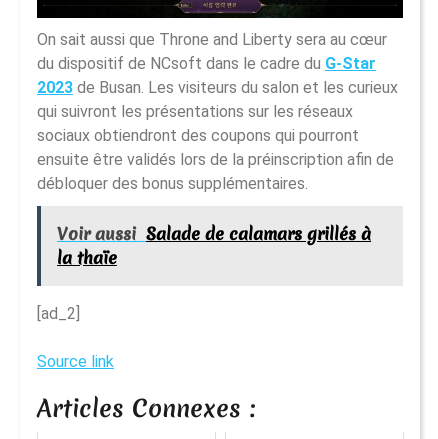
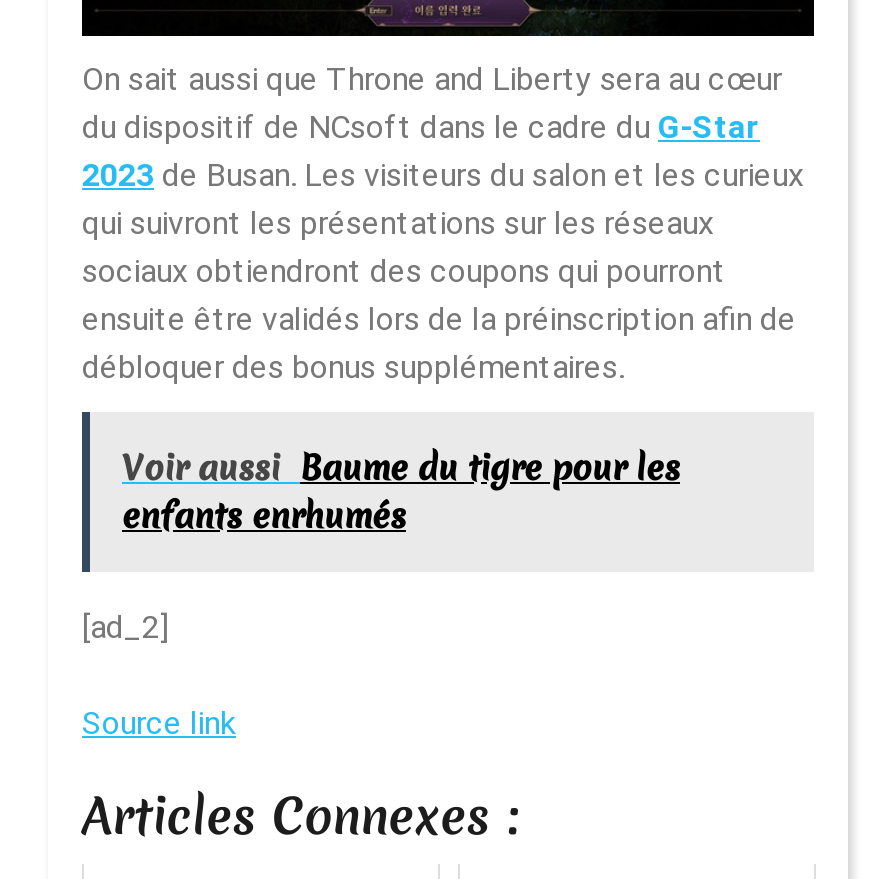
[57,222,371,269] Voir aussi Salade de calamars grillés à | la thaïe -> [122,444,680,538] Voir aussi Baume du tigre pour les | enfants enrhumés

